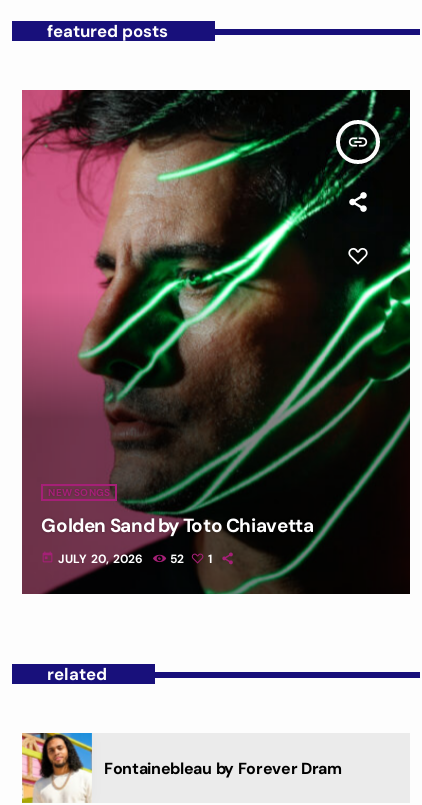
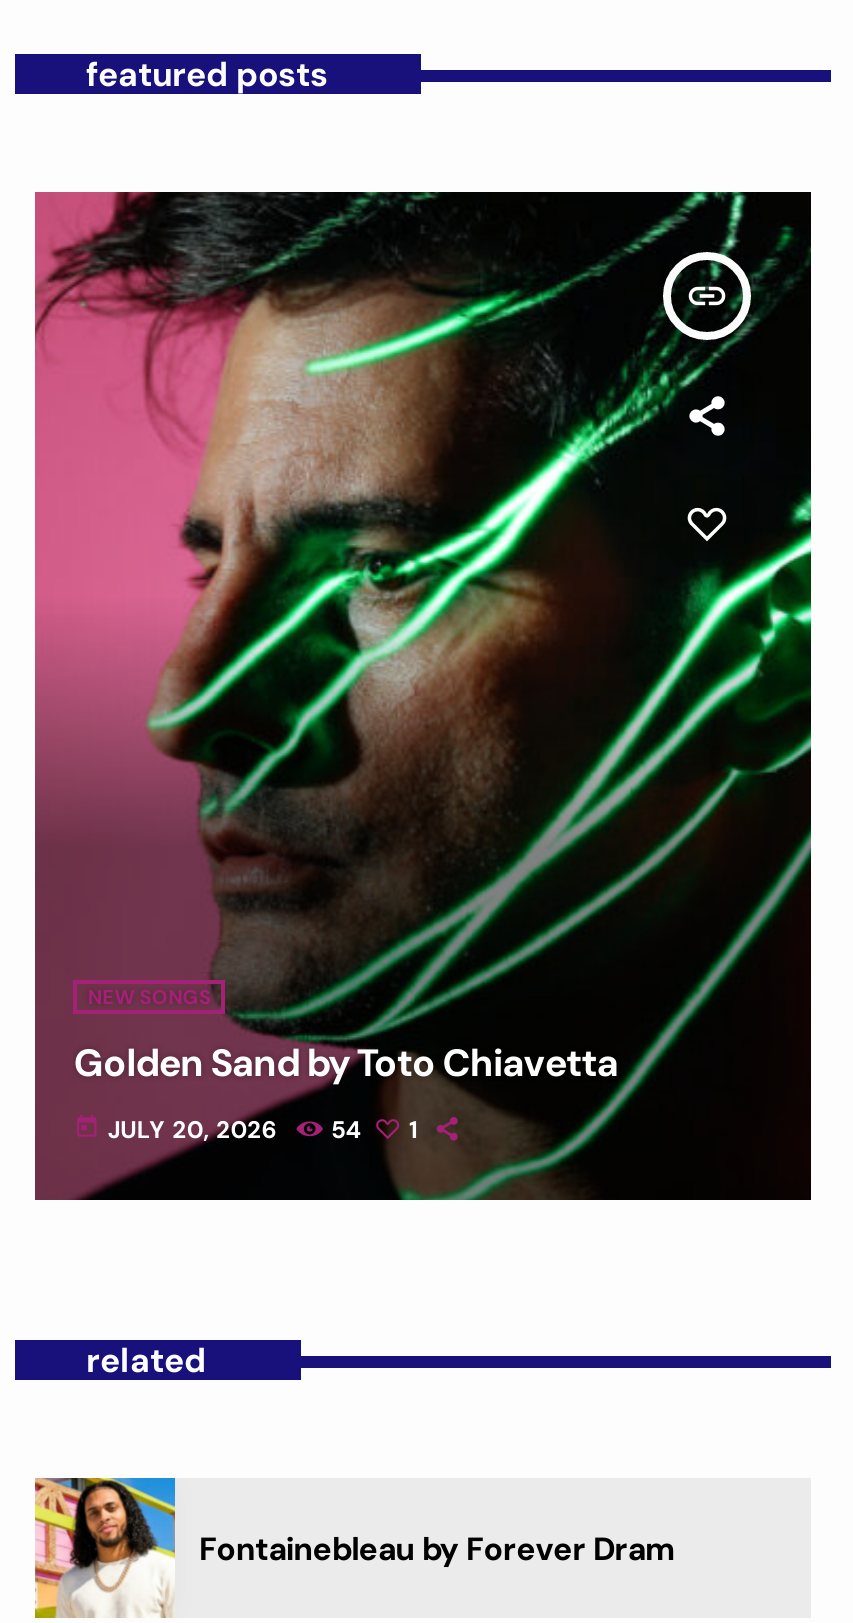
[170,551,184,567] 52 -> [331,1114,362,1146] 54

